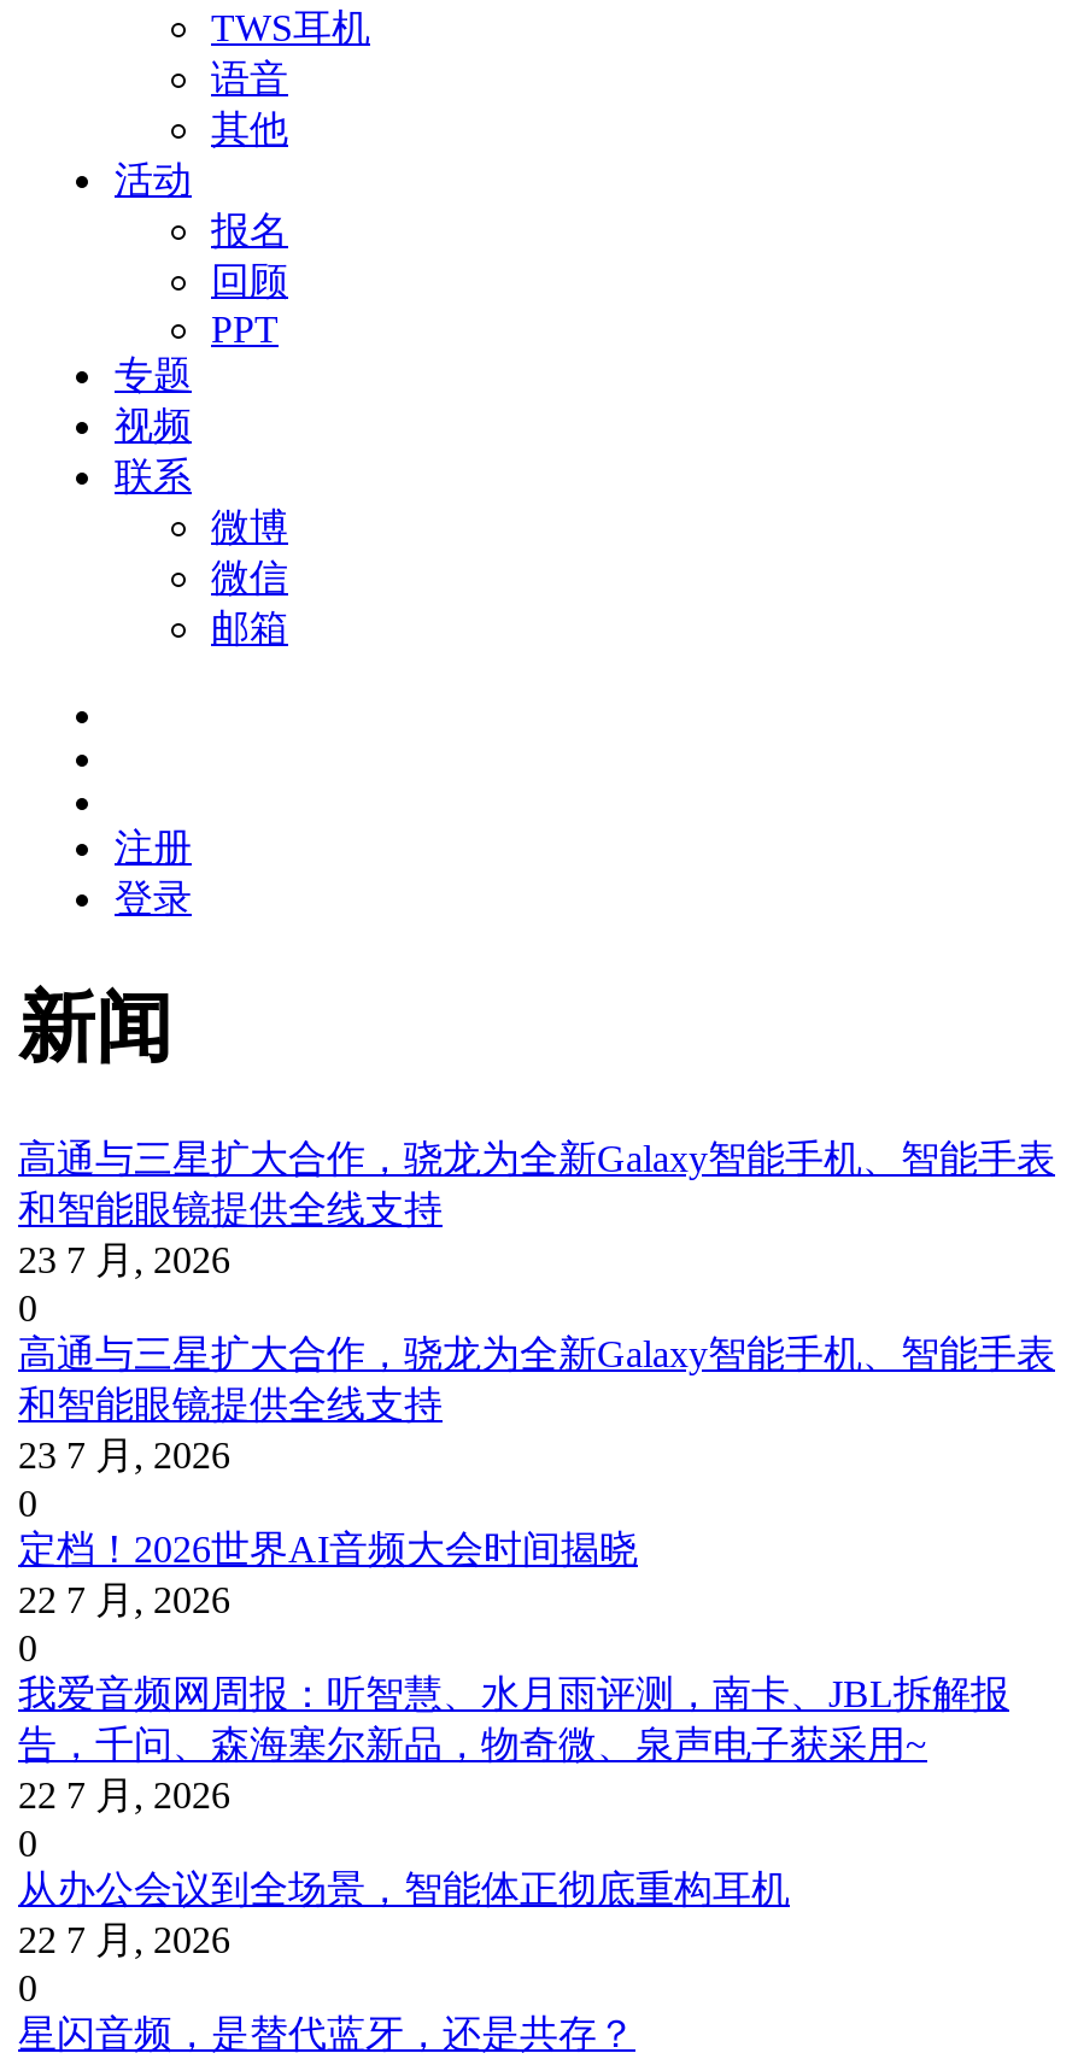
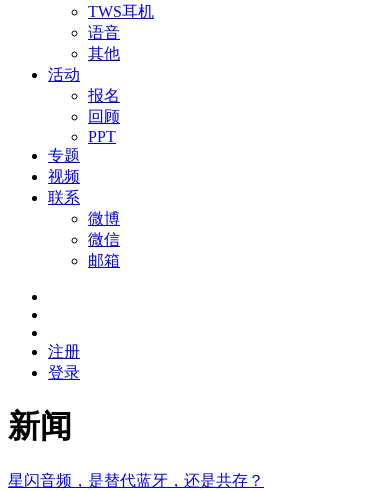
[18,1138,1055,2008] 高通与三星扩大合作，骁龙为全新Galaxy智能手机、智能手表 | 和智能眼镜提供全线支持 | 23 7 月, 2026 | 0 | 高通与三星扩大合作，骁龙为全新Galaxy智能手机、智能手表 | 和智能眼镜提供全线支持 | 23 7 月, 2026 | 0 | 定档！2026世界AI音频大会时间揭晓 | 22 7 月, 2026 | 0 | 我爱音频网周报：听智慧、水月雨评测，南卡、JBL拆解报 | 告，千问、森海塞尔新品，物奇微、泉声电子获采用~ | 22 7 月, 2026 | 0 | 从办公会议到全场景，智能体正彻底重构耳机 | 22 7 月, 2026 | 0 -> none

